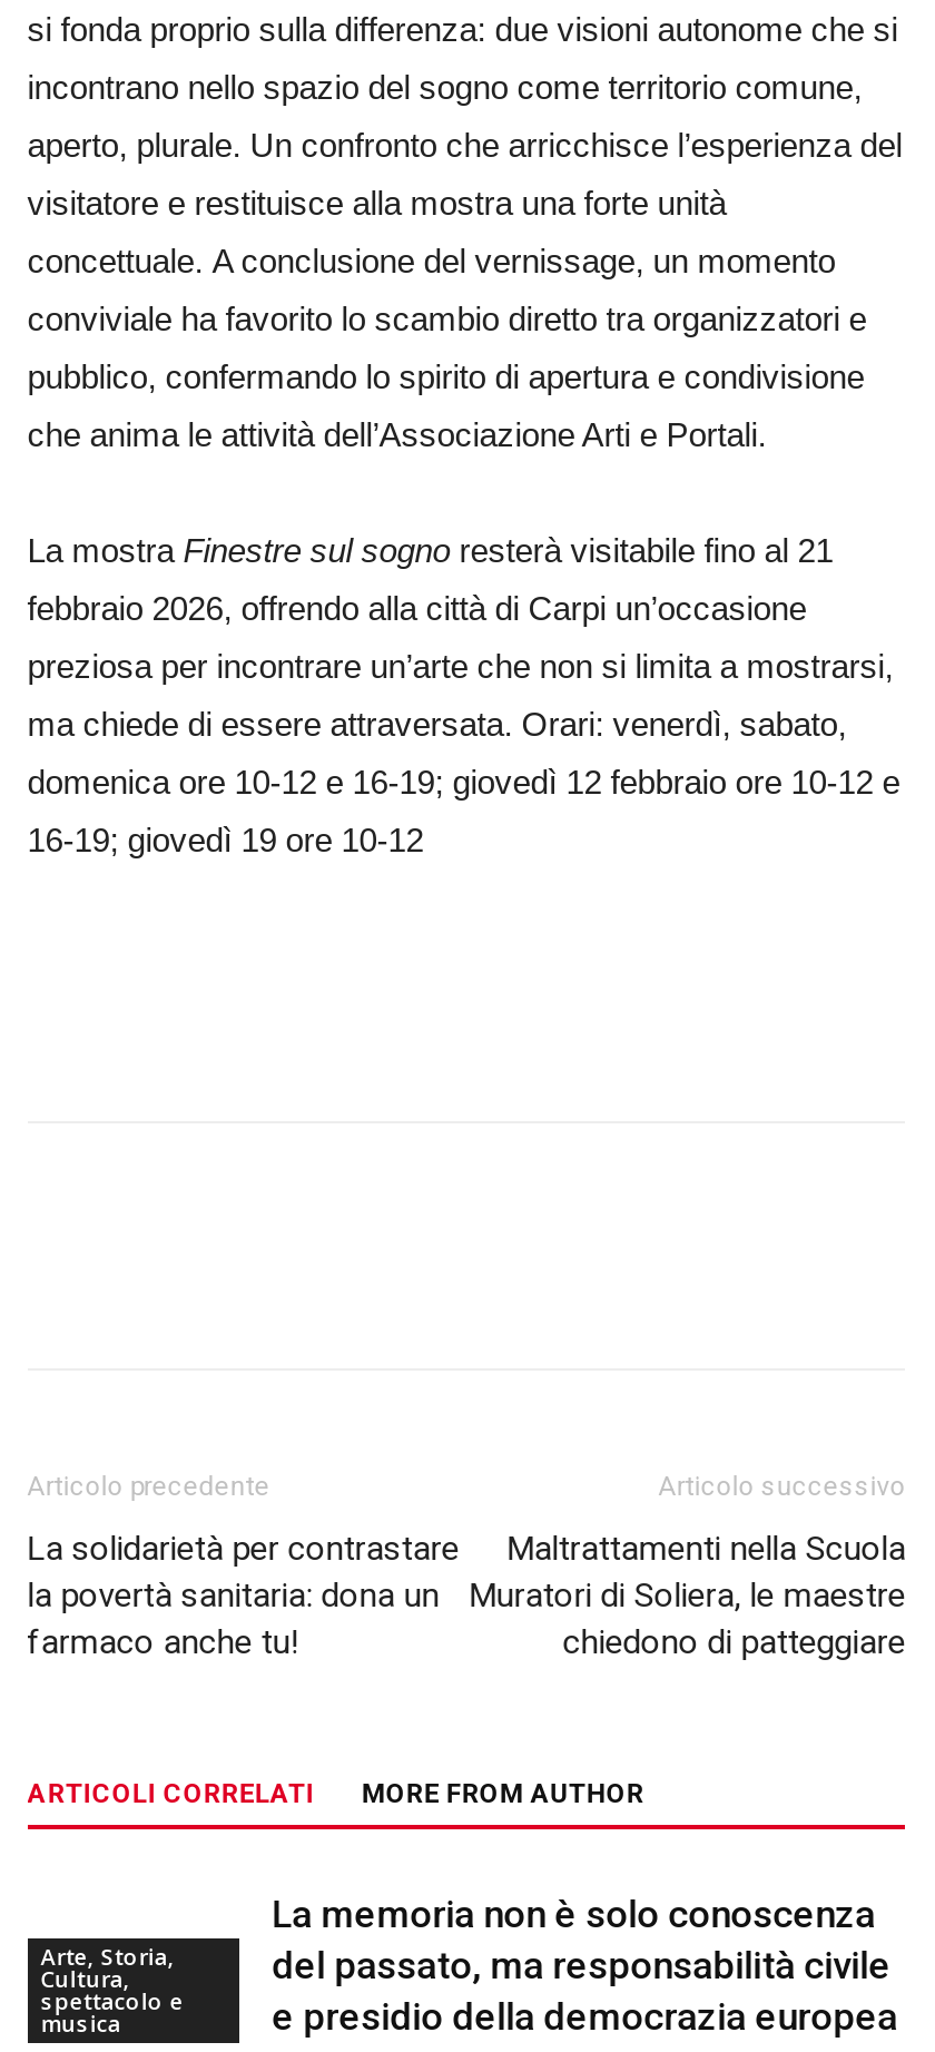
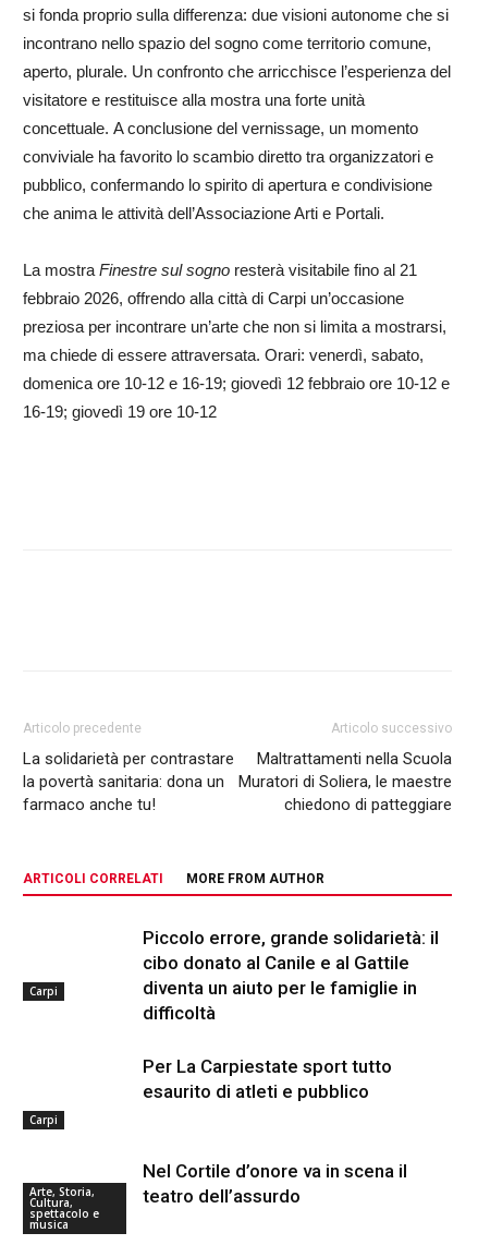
none -> [29,983,57,998] Carpi
none -> [29,1112,57,1127] Carpi
none -> [142,927,438,1024] Piccolo errore, grande solidarietà: il | cibo donato al Canile e al Gattile | diventa un aiuto per le famiglie in | difficoltà
none -> [142,1055,392,1102] Per La Carpiestate sport tutto | esaurito di atleti e pubblico
[272,1891,898,2038] La memoria non è solo conoscenza | del passato, ma responsabilità civile | e presidio della democrazia europea -> [142,1160,407,1207] Nel Cortile d’onore va in scena il | teatro dell’assurdo

